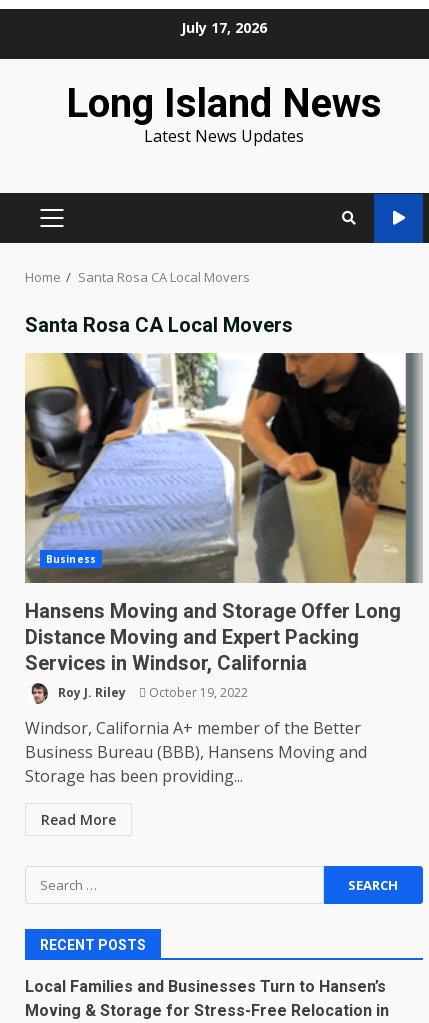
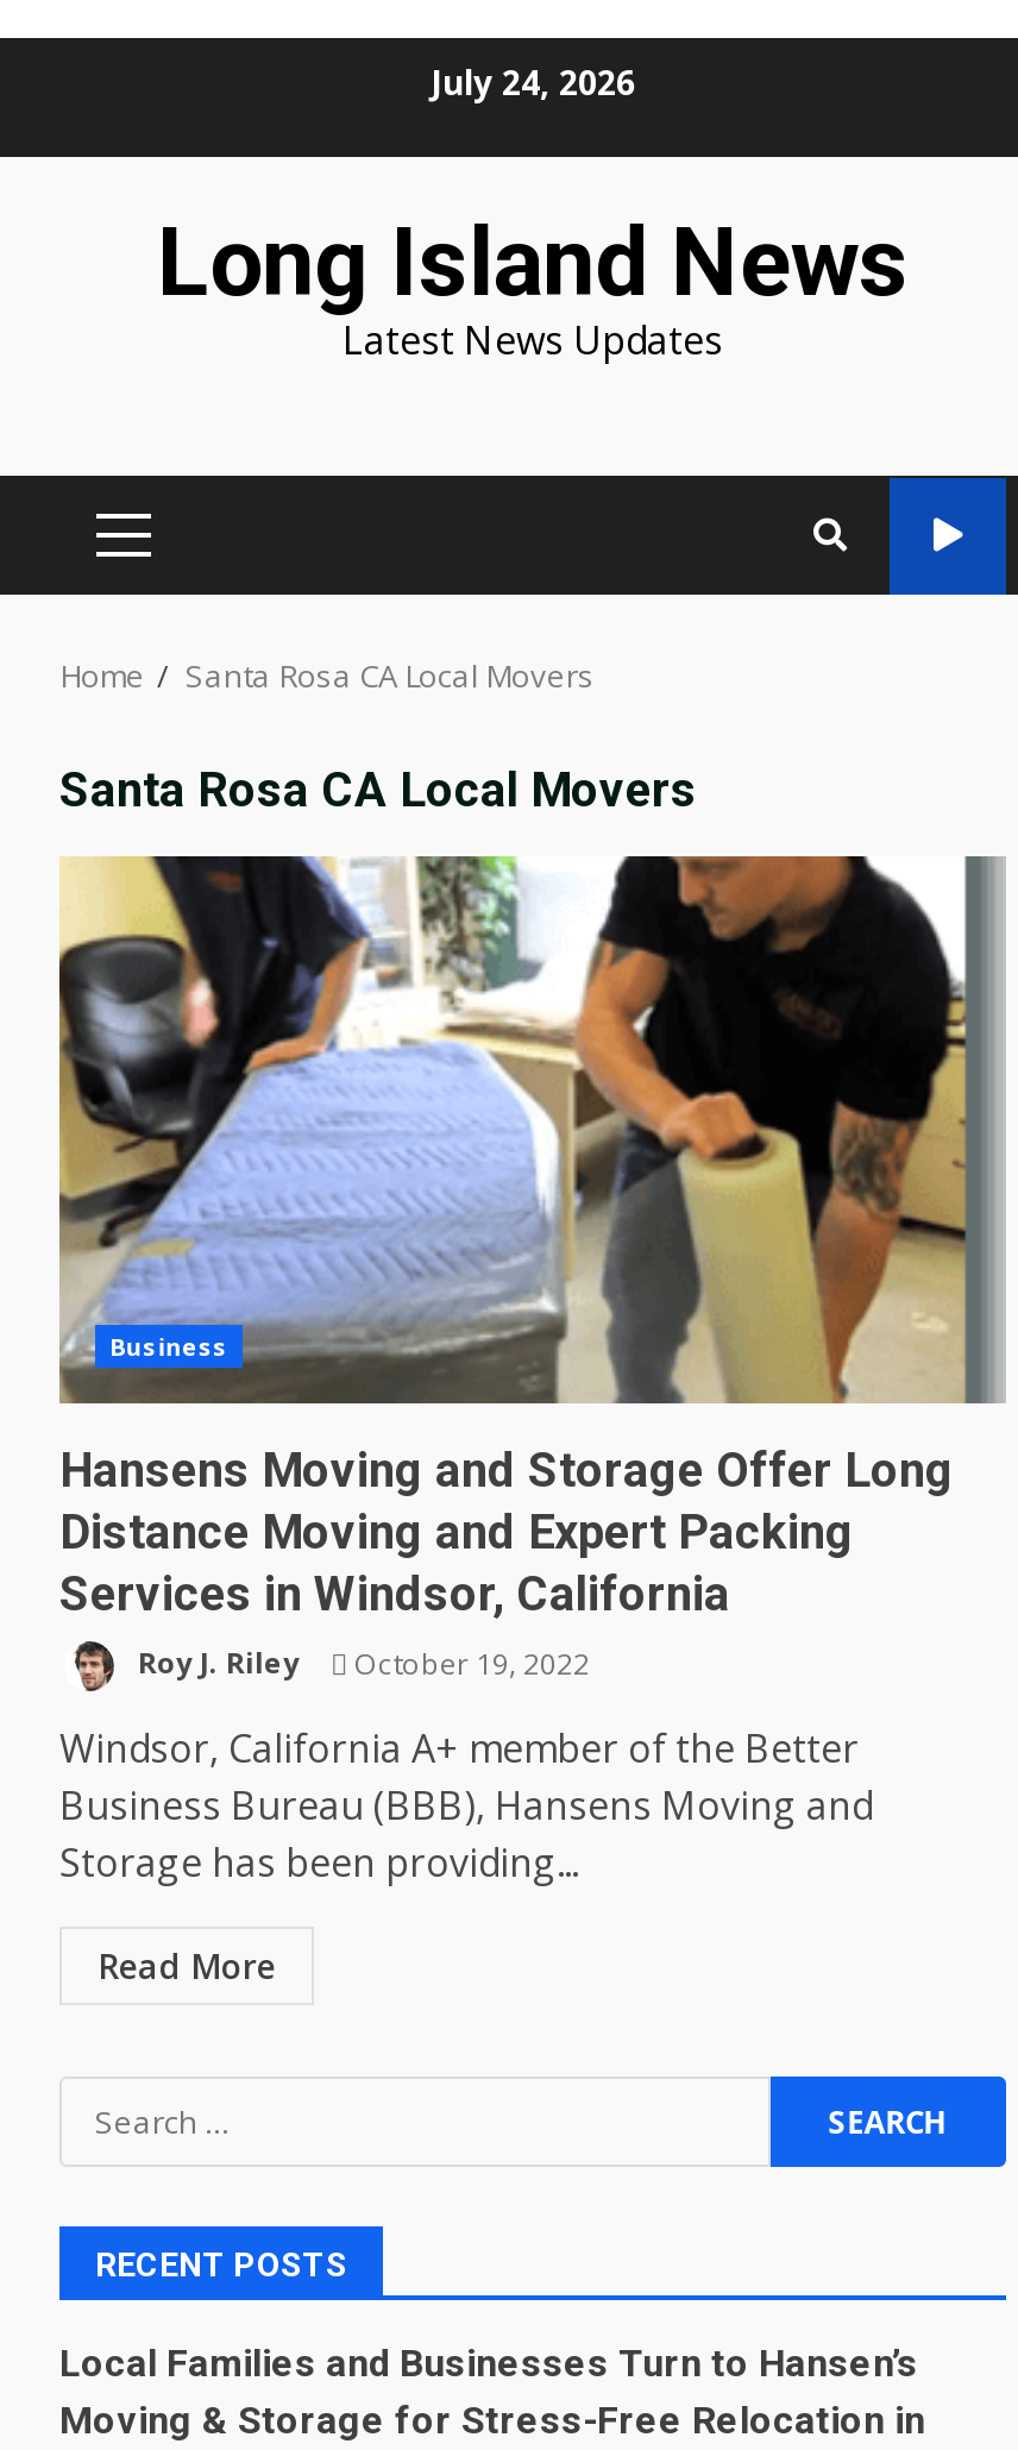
[181,17,267,36] July 17, 2026 -> [431,58,635,103] July 24, 2026

